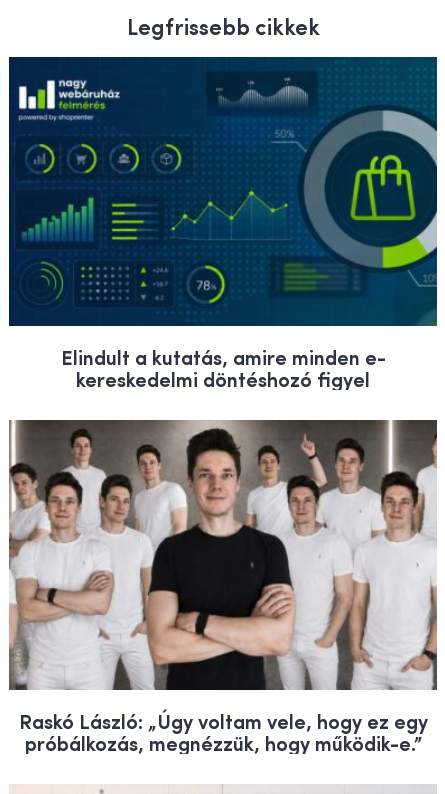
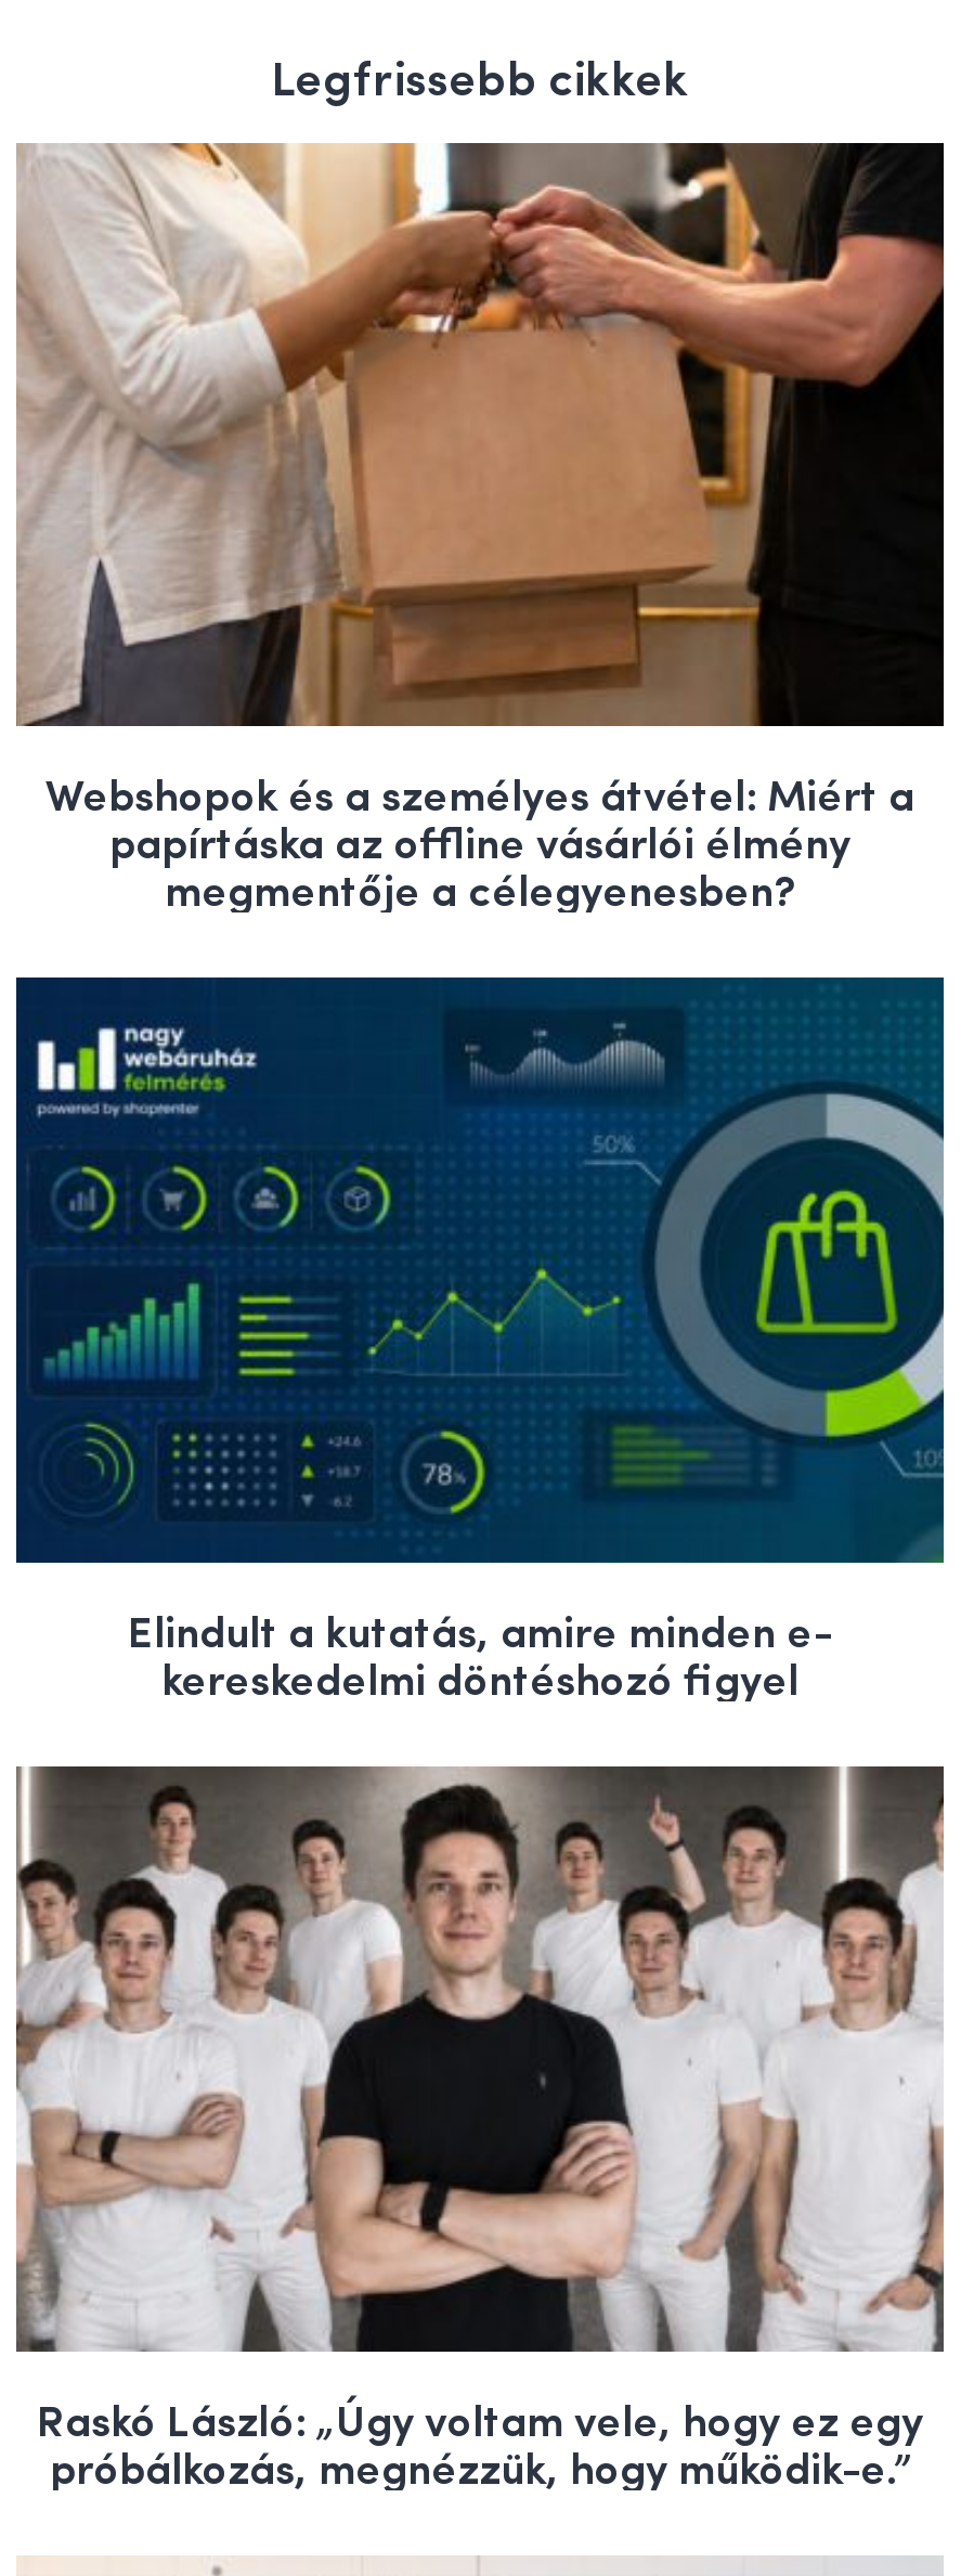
none -> [14,141,946,917] [image] | Webshopok és a személyes átvétel: Miért a | papírtáska az offline vásárlói élmény | megmentője a célegyenesben?

